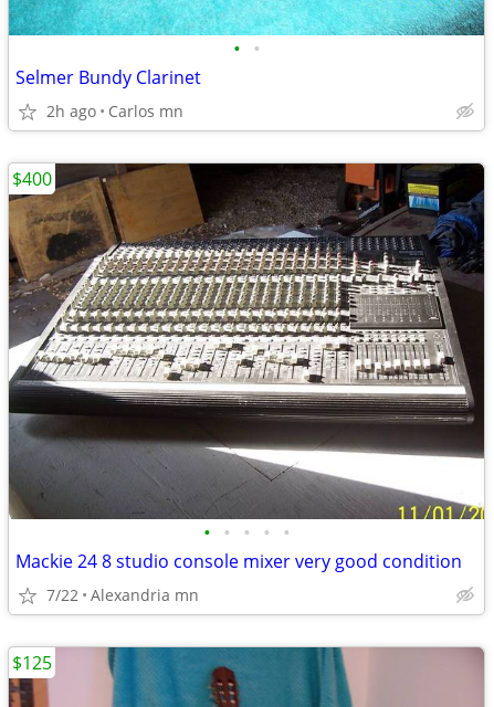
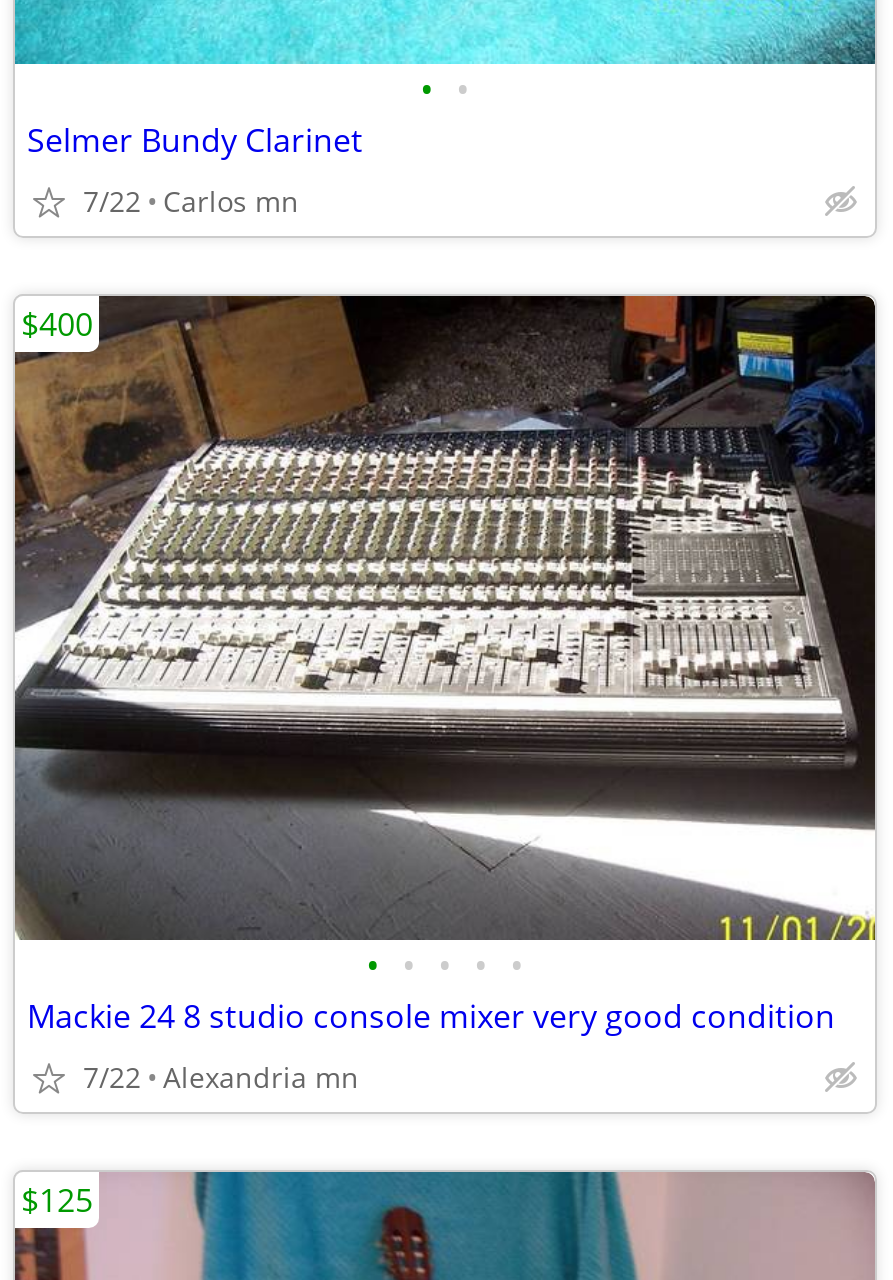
[46,101,183,122] 2h ago Carlos mn -> [83,182,299,220] 7/22 Carlos mn

